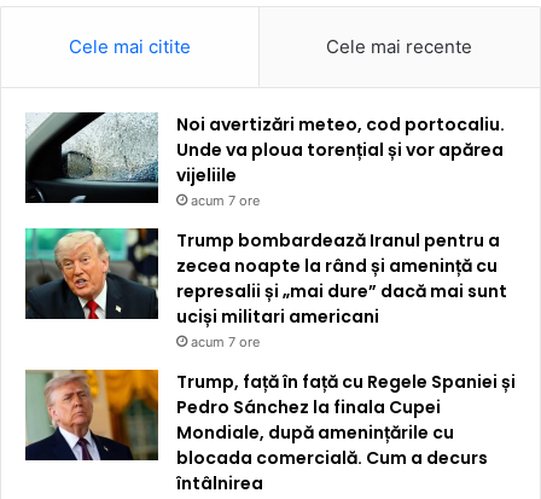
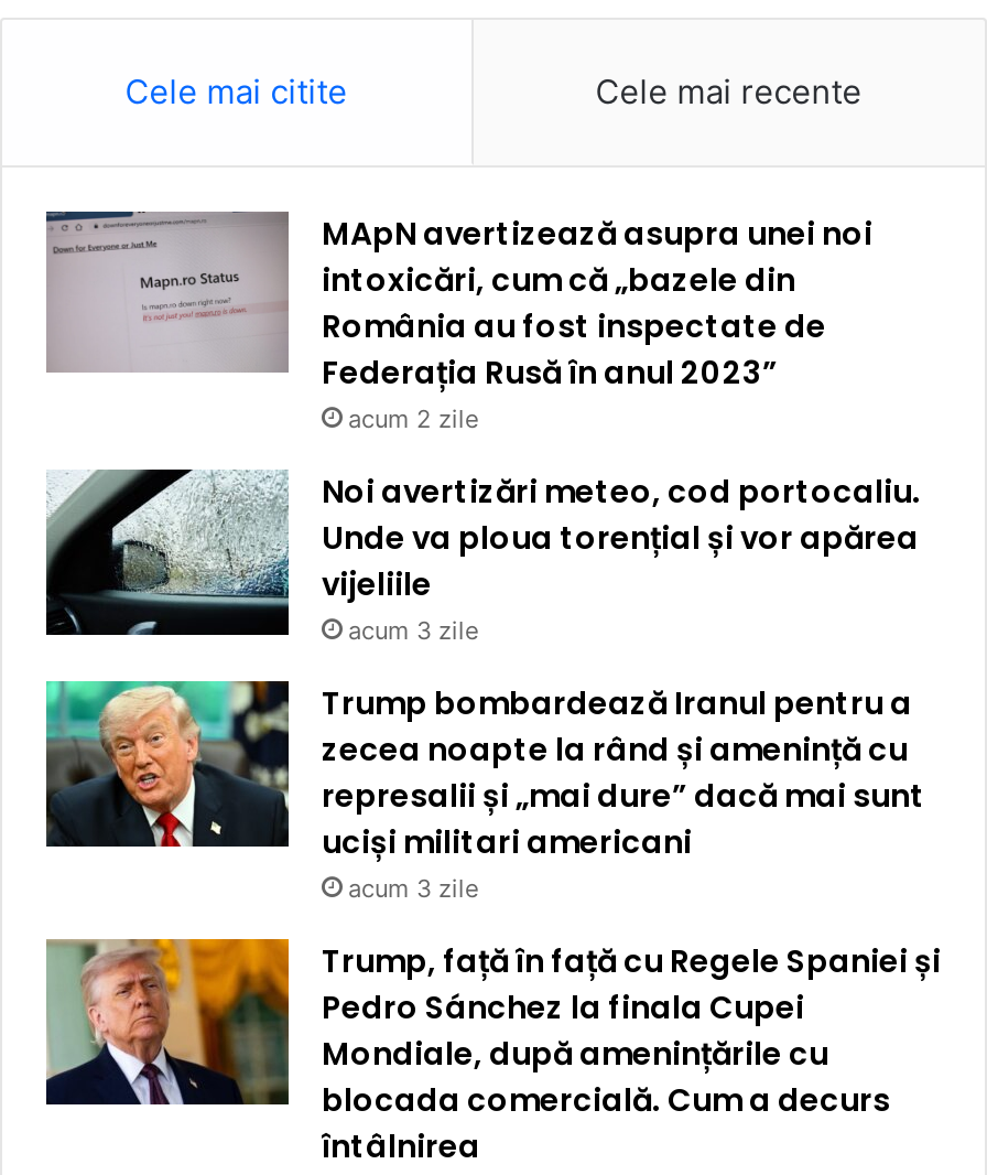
none -> [44,209,872,435] [image] | MApN avertizează asupra unei noi | intoxicări, cum că „bazele din | România au fost inspectate de | Federația Rusă în anul 2023” | acum 2 zile
[191,192,260,209] acum 7 ore -> [348,615,478,646] acum 3 zile
[191,334,260,351] acum 7 ore -> [348,873,478,904] acum 3 zile

